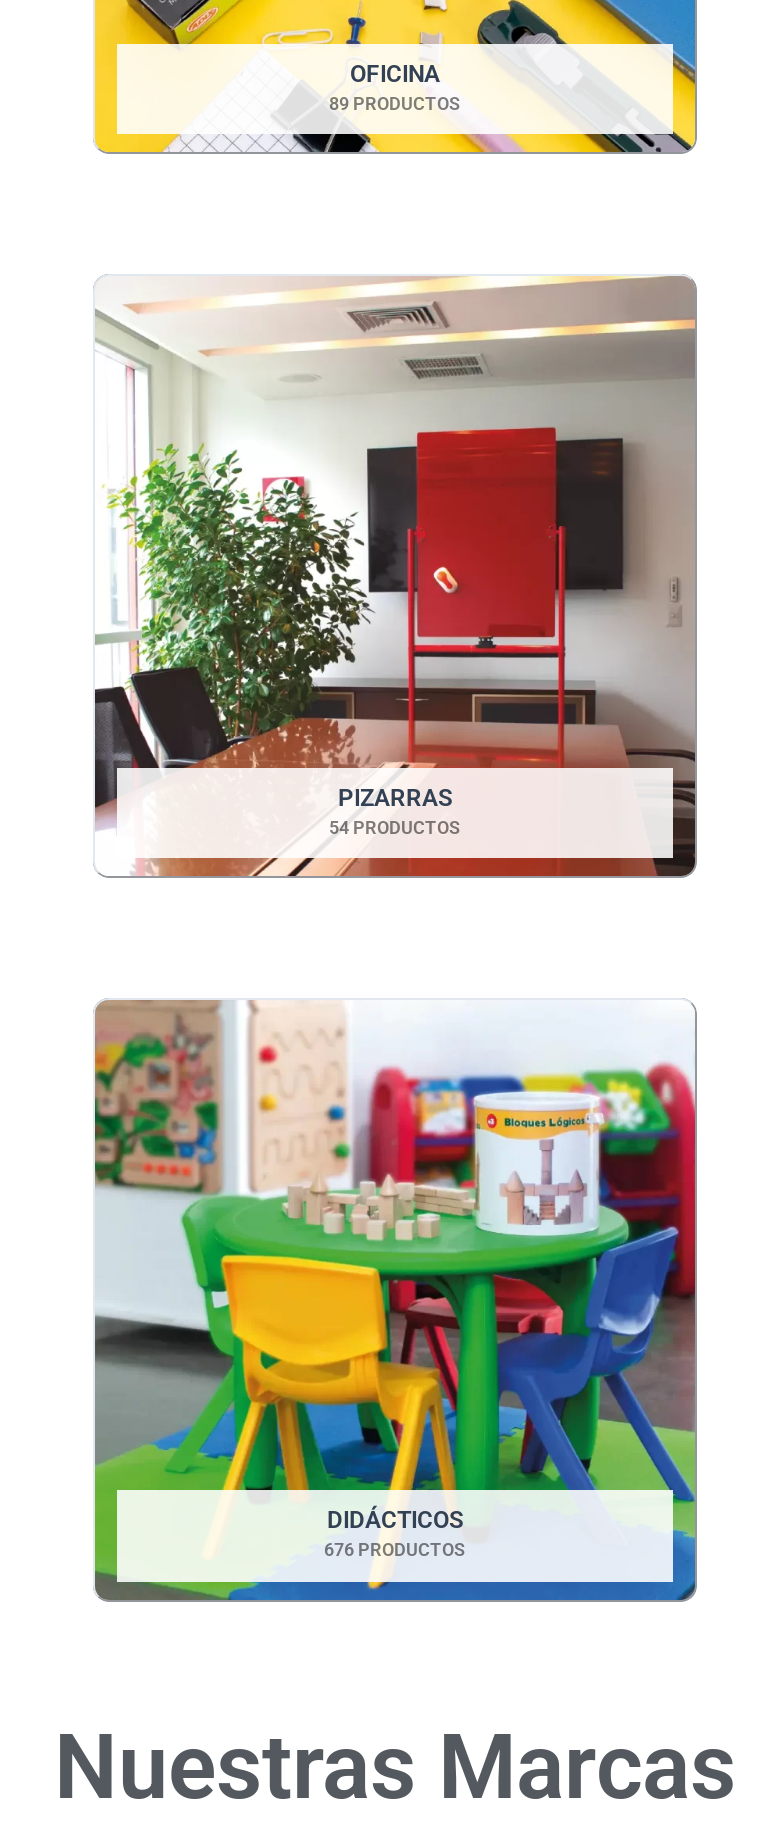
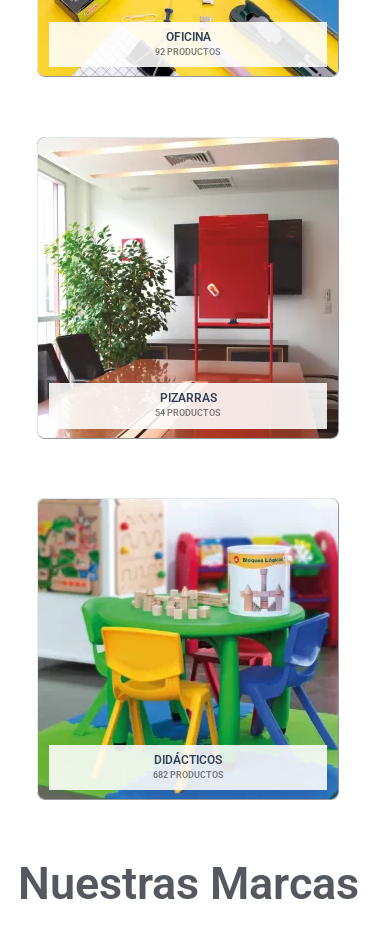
[329,94,461,114] 89 PRODUCTOS -> [155,47,221,57] 92 PRODUCTOS
[324,1540,466,1560] 676 PRODUCTOS -> [152,770,223,780] 682 PRODUCTOS

